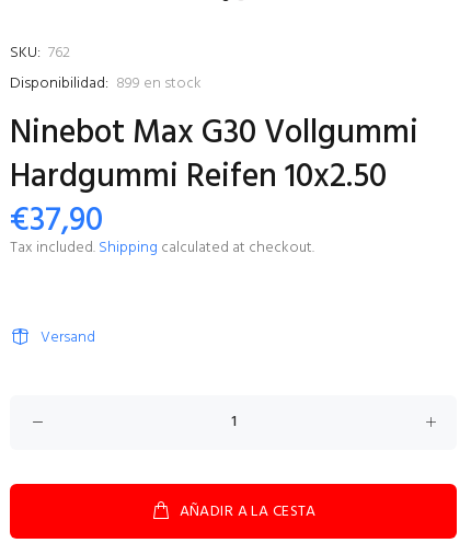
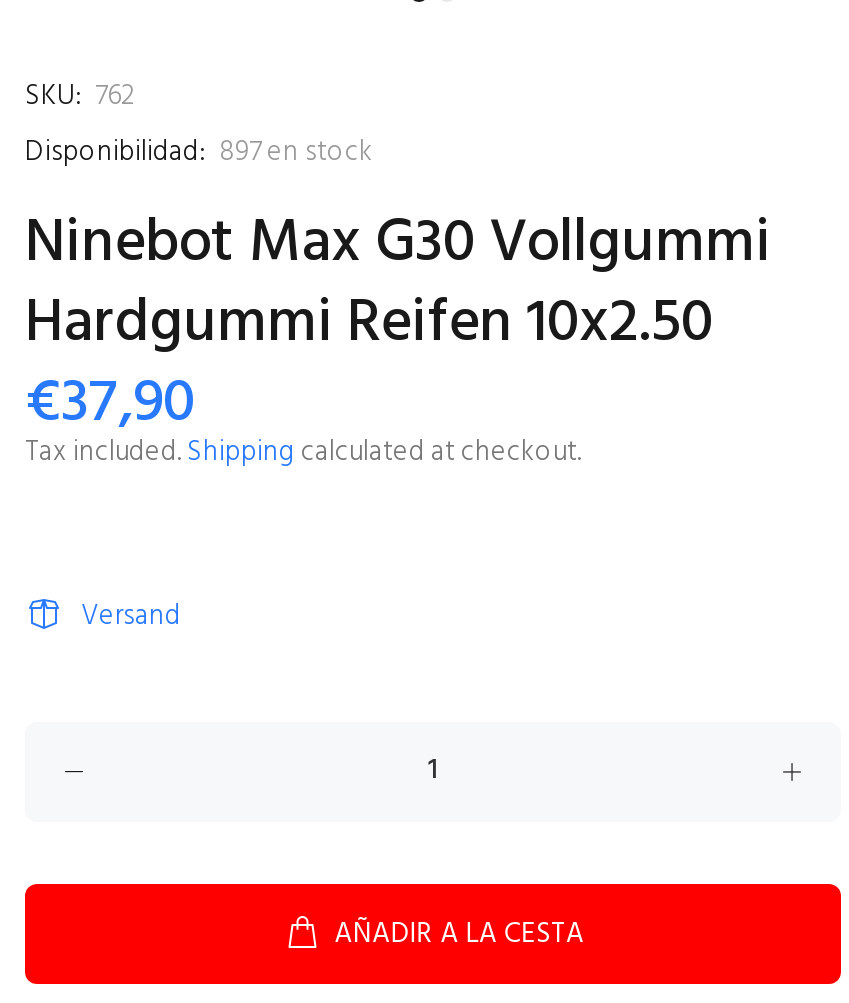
[10,71,202,96] Disponibilidad: 899 en stock -> [25,130,373,176] Disponibilidad: 897 en stock

